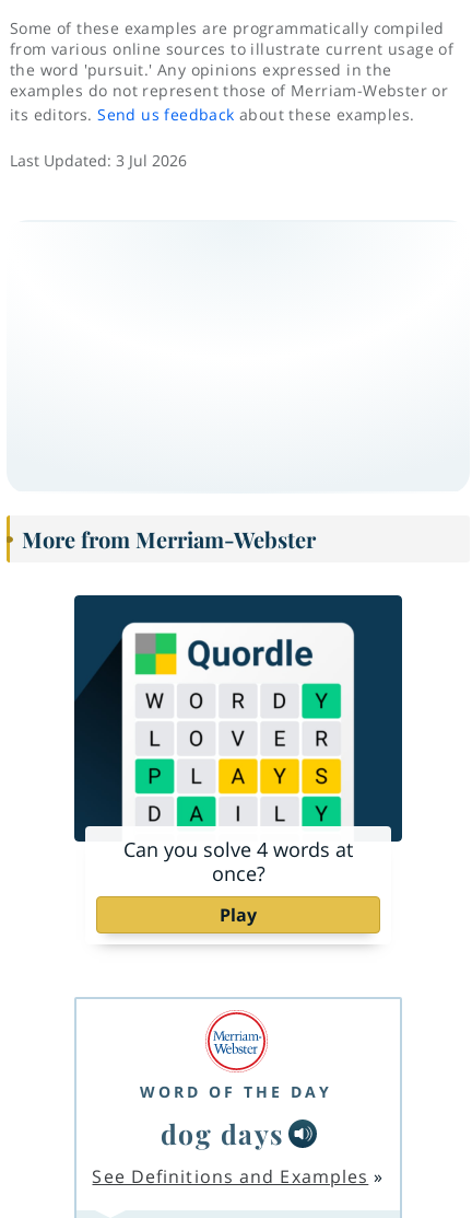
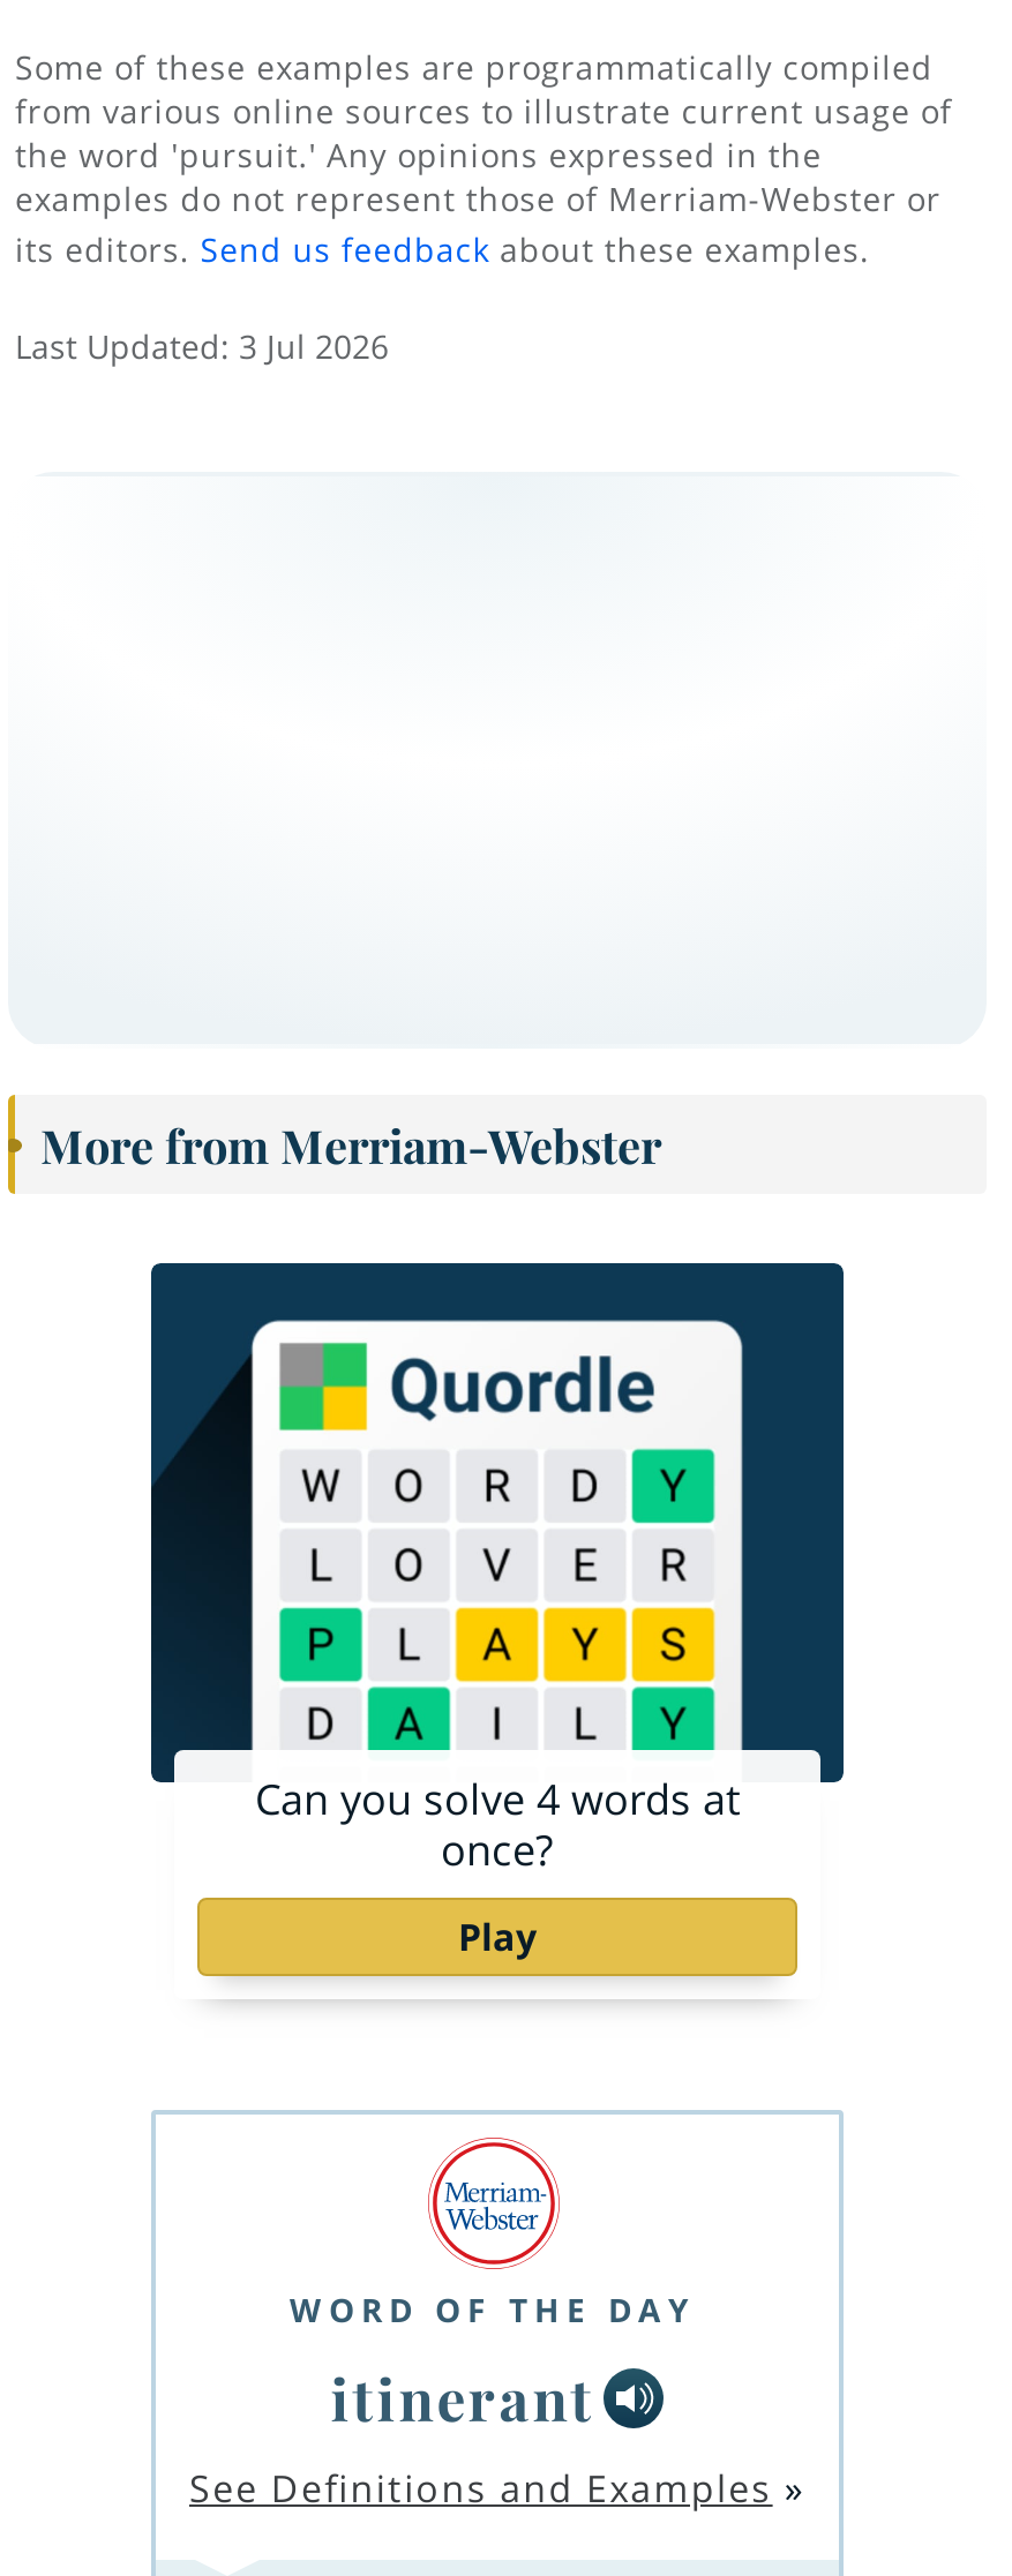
[160,1115,284,1151] dog days -> [331,2359,595,2435] itinerant

